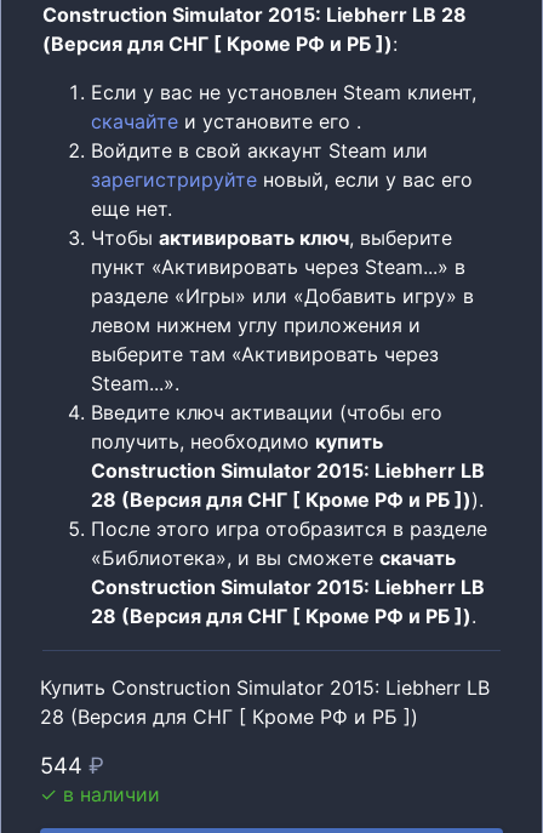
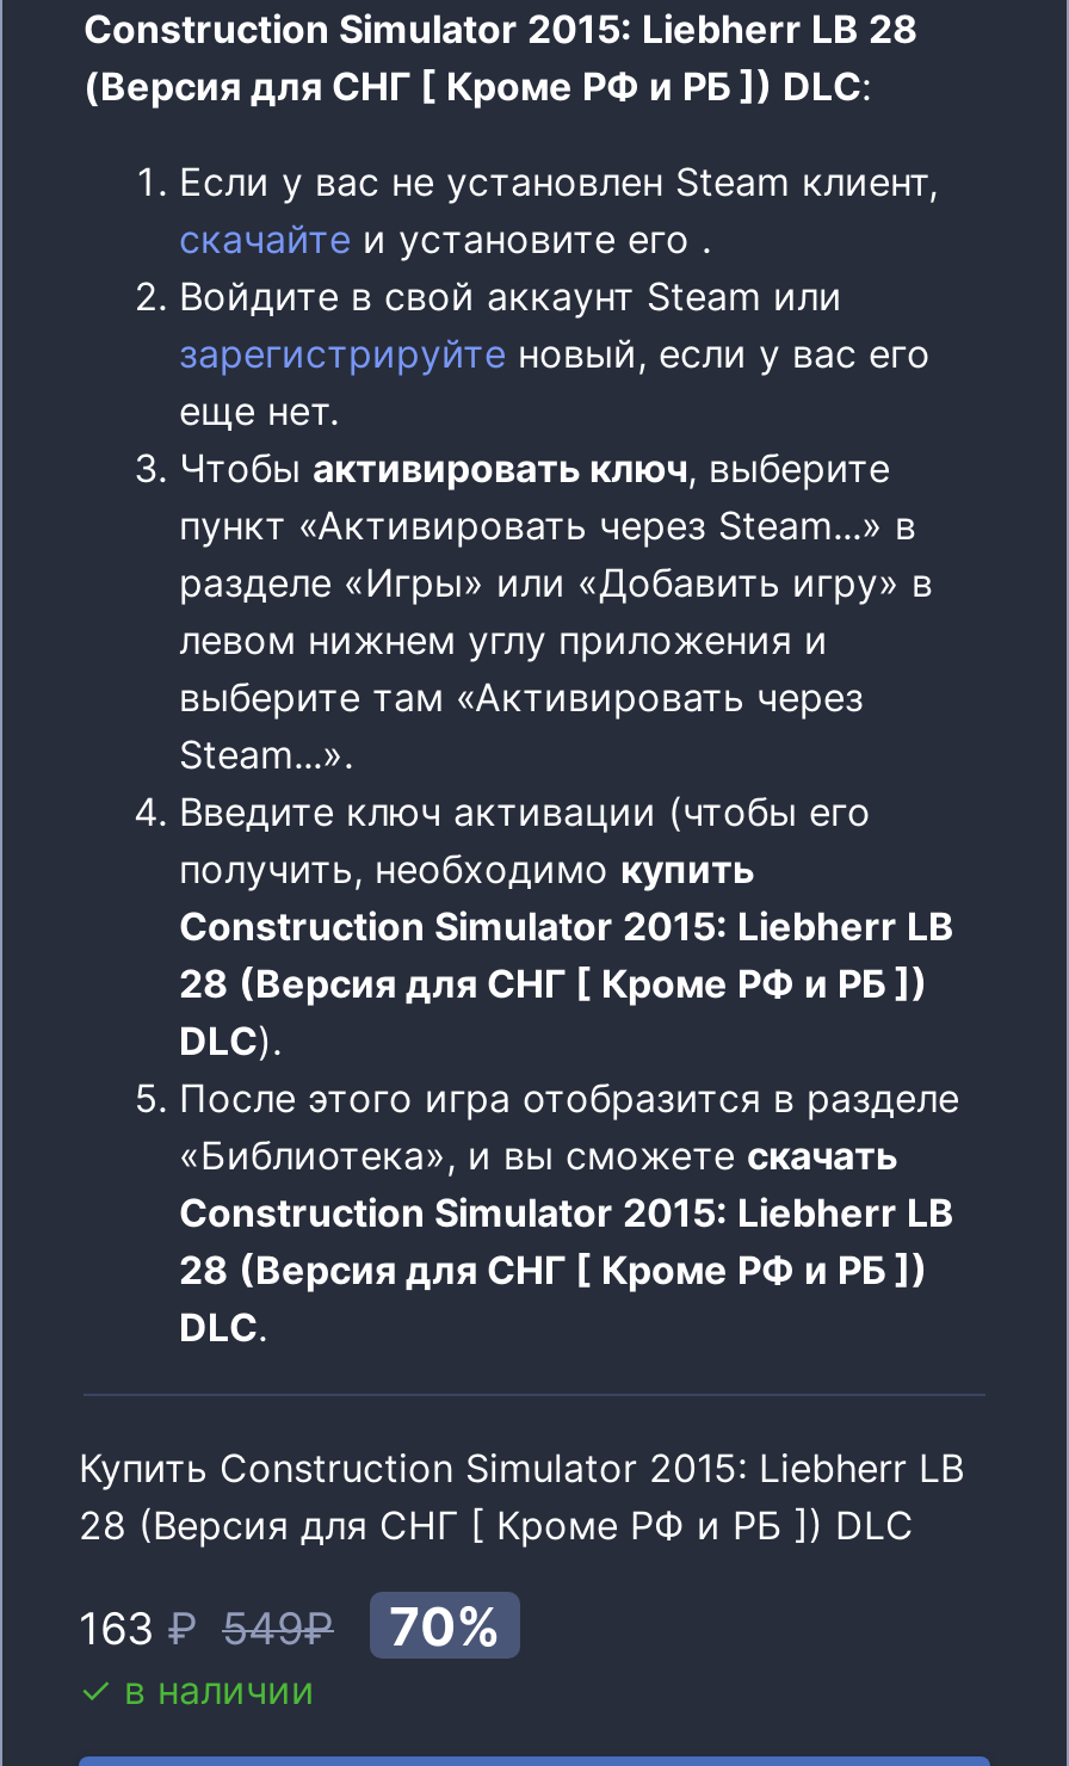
[42,32,398,56] (Версия для СНГ [ Кроме РФ и РБ ]): -> [84,62,871,110] (Версия для СНГ [ Кроме РФ и РБ ]) DLC:
[91,487,484,512] 28 (Версия для СНГ [ Кроме РФ и РБ ])). -> [179,959,928,1064] 28 (Версия для СНГ [ Кроме РФ и РБ ]) | DLC).
[91,604,476,628] 28 (Версия для СНГ [ Кроме РФ и РБ ]). -> [179,1246,928,1351] 28 (Версия для СНГ [ Кроме РФ и РБ ]) | DLC.
[40,704,418,729] 28 (Версия для СНГ [ Кроме РФ и РБ ]) -> [79,1501,914,1549] 28 (Версия для СНГ [ Кроме РФ и РБ ]) DLC
[40,752,104,778] 544 ₽ -> [79,1594,501,1656] 163 ₽ 549₽ | 70%

